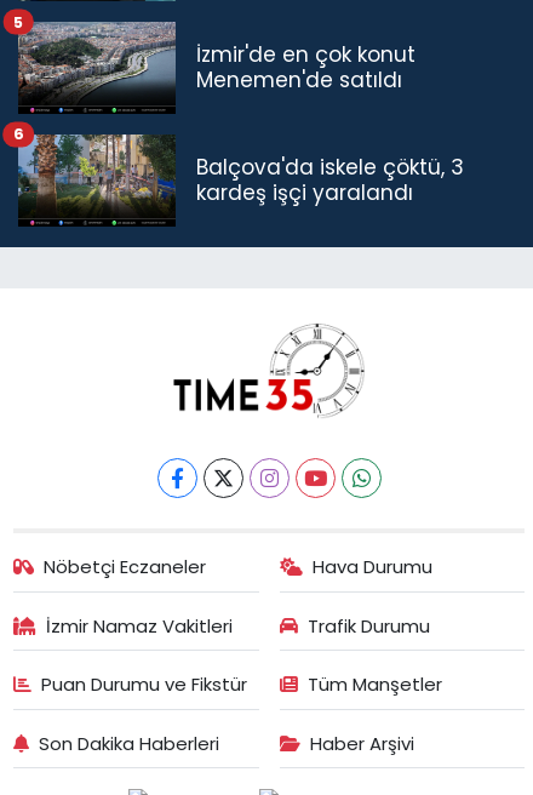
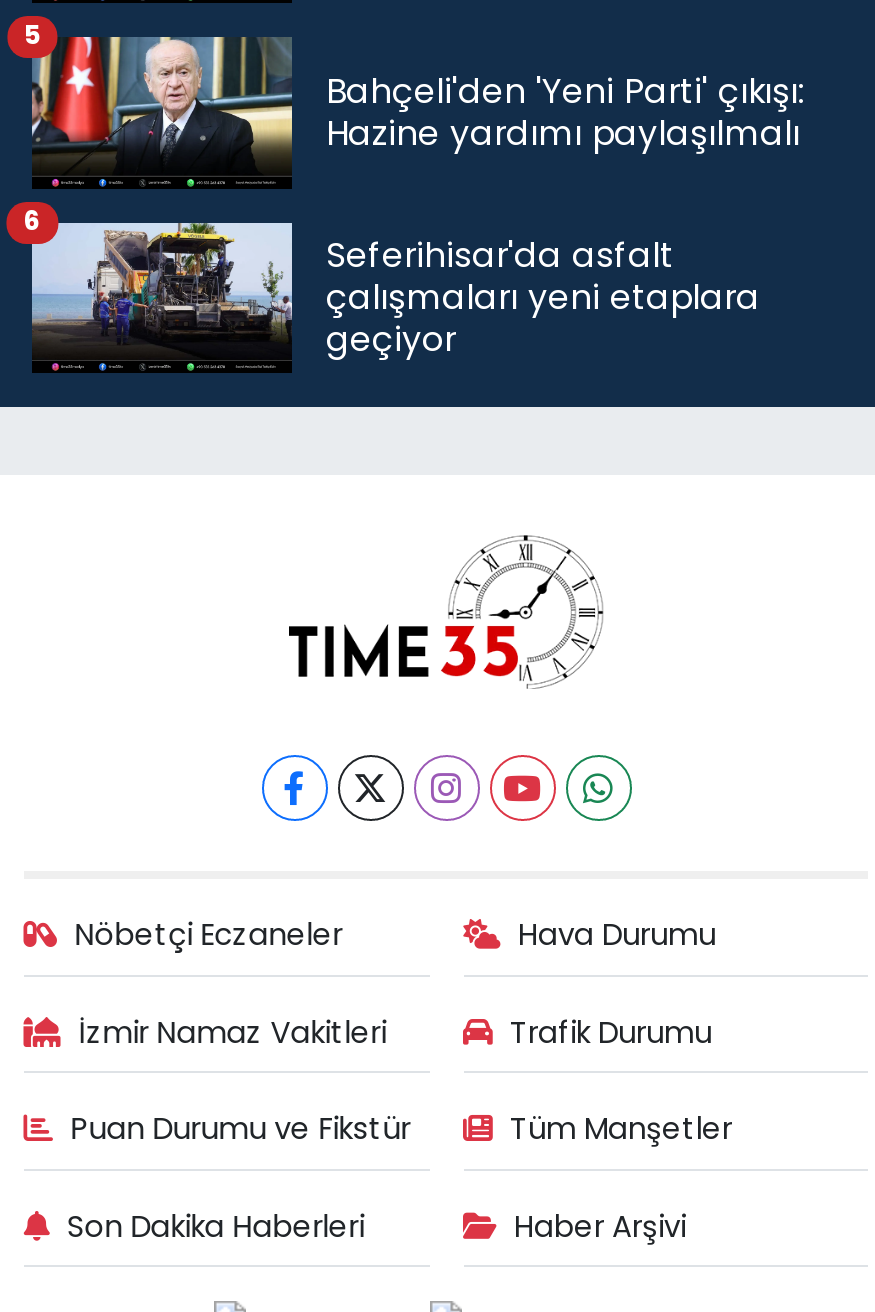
[18,21,415,99] [image] | İzmir'de en çok konut | Menemen'de satıldı -> [30,36,804,166] [image] | Bahçeli'den 'Yeni Parti' çıkışı: | Hazine yardımı paylaşılmalı
[18,135,464,208] [image] | Balçova'da iskele çöktü, 3 | kardeş işçi yaralandı -> [30,220,760,363] [image] | Seferihisar'da asfalt | çalışmaları yeni etaplara | geçiyor

